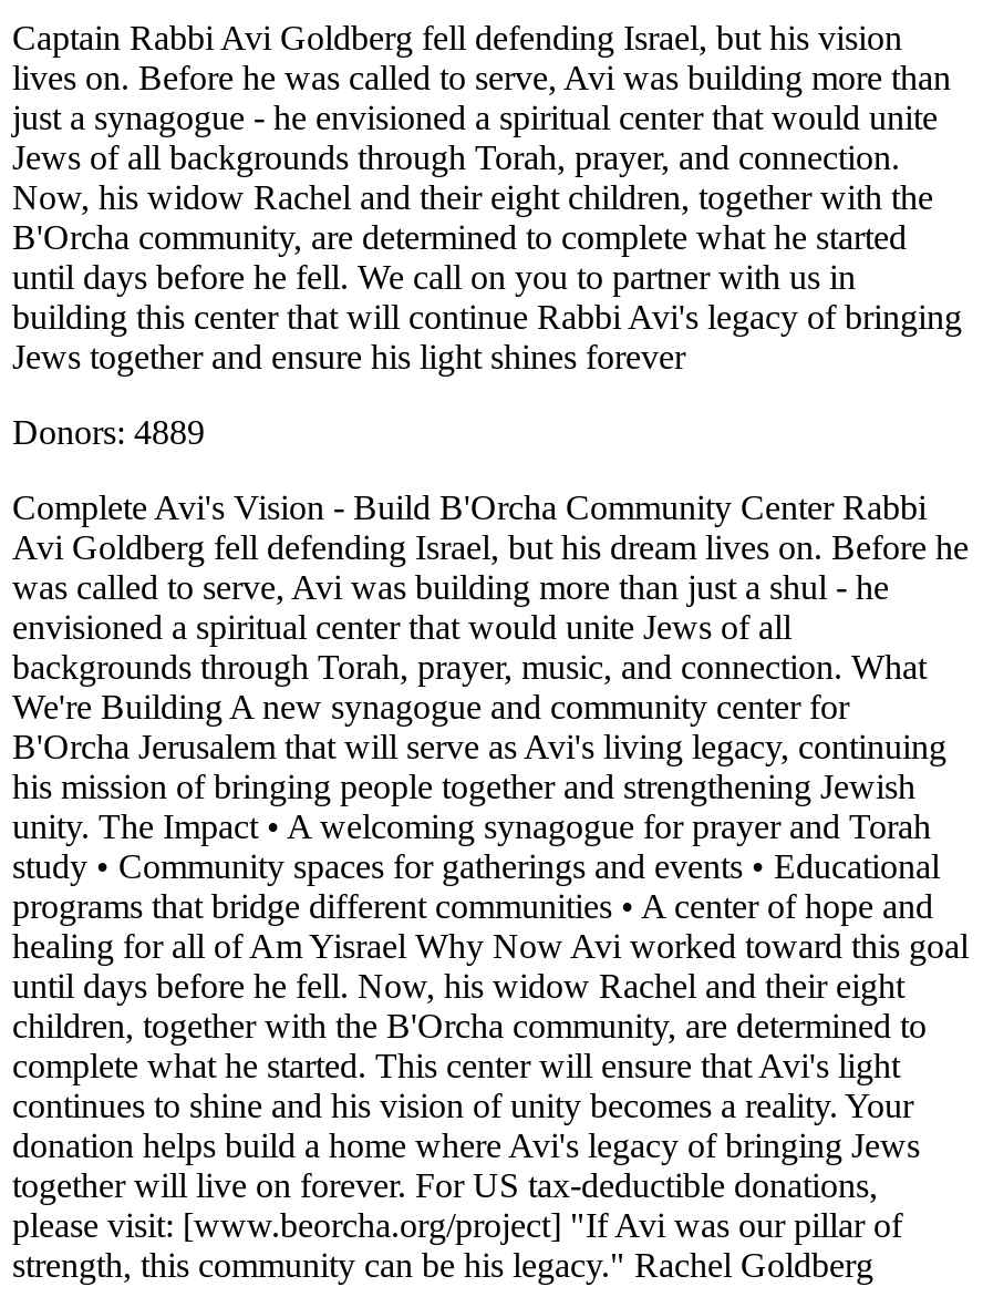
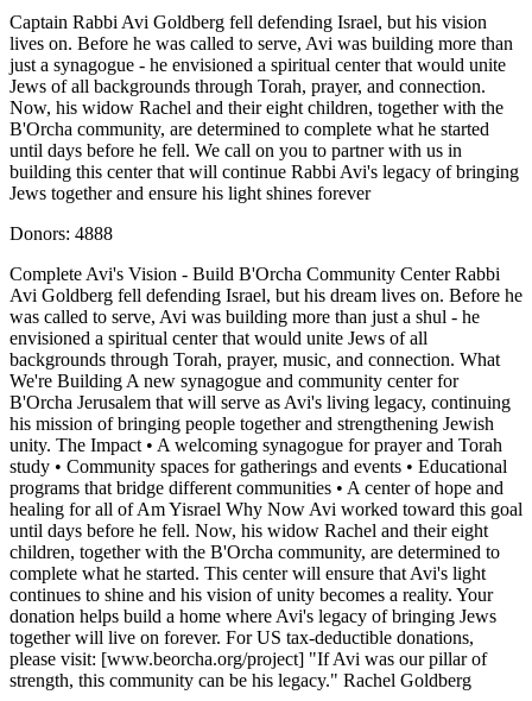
[12,413,205,451] Donors: 4889 -> [9,223,113,243] Donors: 4888

